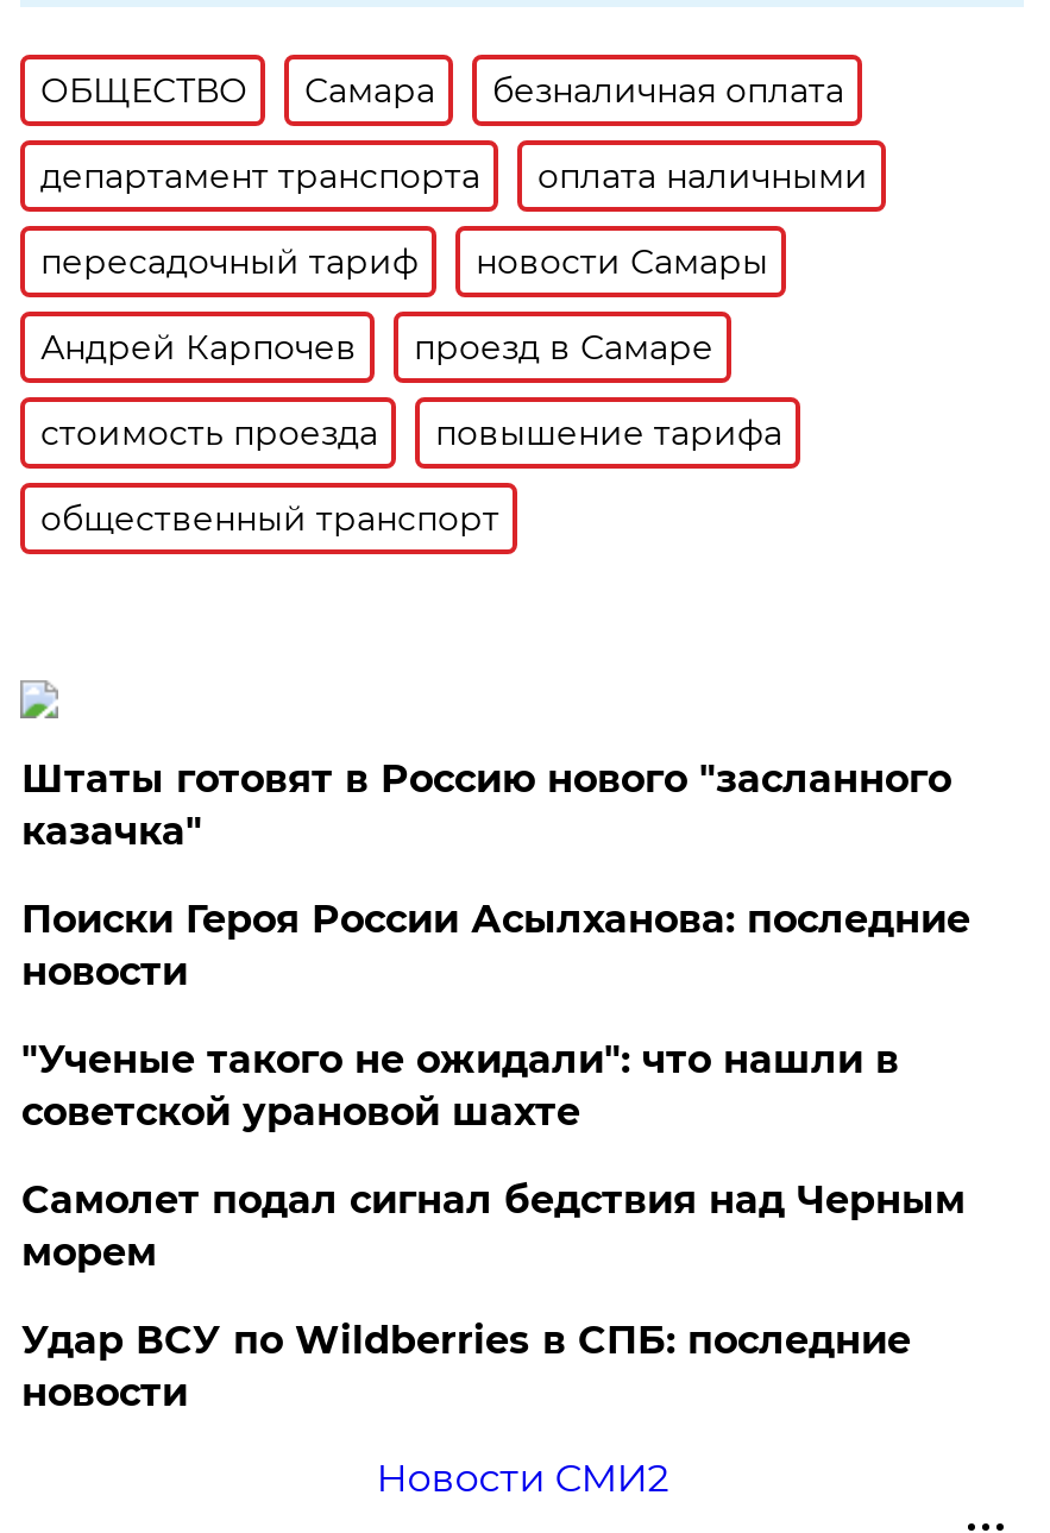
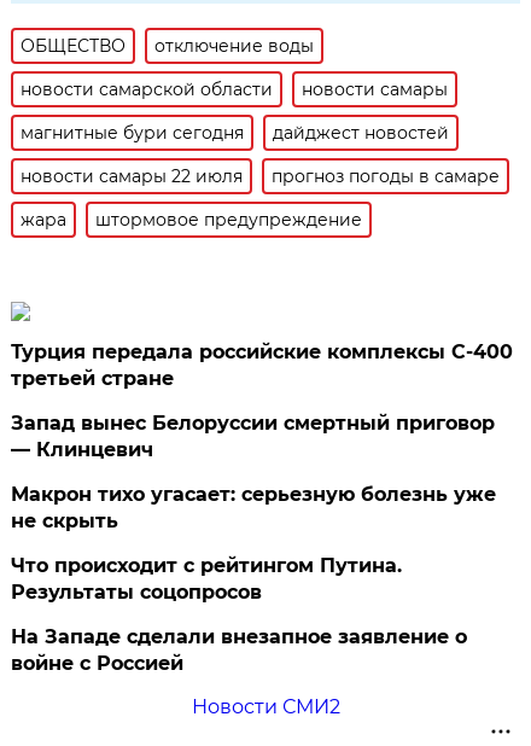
[40,69,868,540] Самара | безналичная оплата | департамент транспорта | оплата наличными | пересадочный тариф | новости Самары | Андрей Карпочев | проезд в Самаре | стоимость проезда | повышение тарифа | общественный транспорт -> [21,35,500,231] отключение воды | новости самарской области | новости самары | магнитные бури сегодня | дайджест новостей | новости самары 22 июля | прогноз погоды в самаре | жара | штормовое предупреждение
[21,756,970,1415] Штаты готовят в Россию нового "засланного | казачка" | Поиски Героя России Асылханова: последние | новости | "Ученые такого не ожидали": что нашли в | советской урановой шахте | Самолет подал сигнал бедствия над Черным | морем | Удар ВСУ по Wildberries в СПБ: последние | новости -> [11,340,513,675] Турция передала российские комплексы С-400 | третьей стране | Запад вынес Белоруссии смертный приговор | — Клинцевич | Макрон тихо угасает: серьезную болезнь уже | не скрыть | Что происходит с рейтингом Путина. | Результаты соцопросов | На Западе сделали внезапное заявление о | войне с Россией

